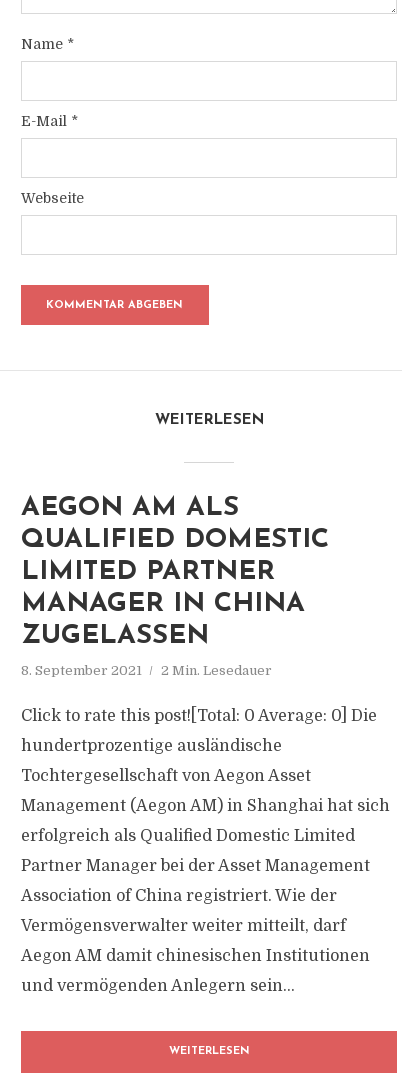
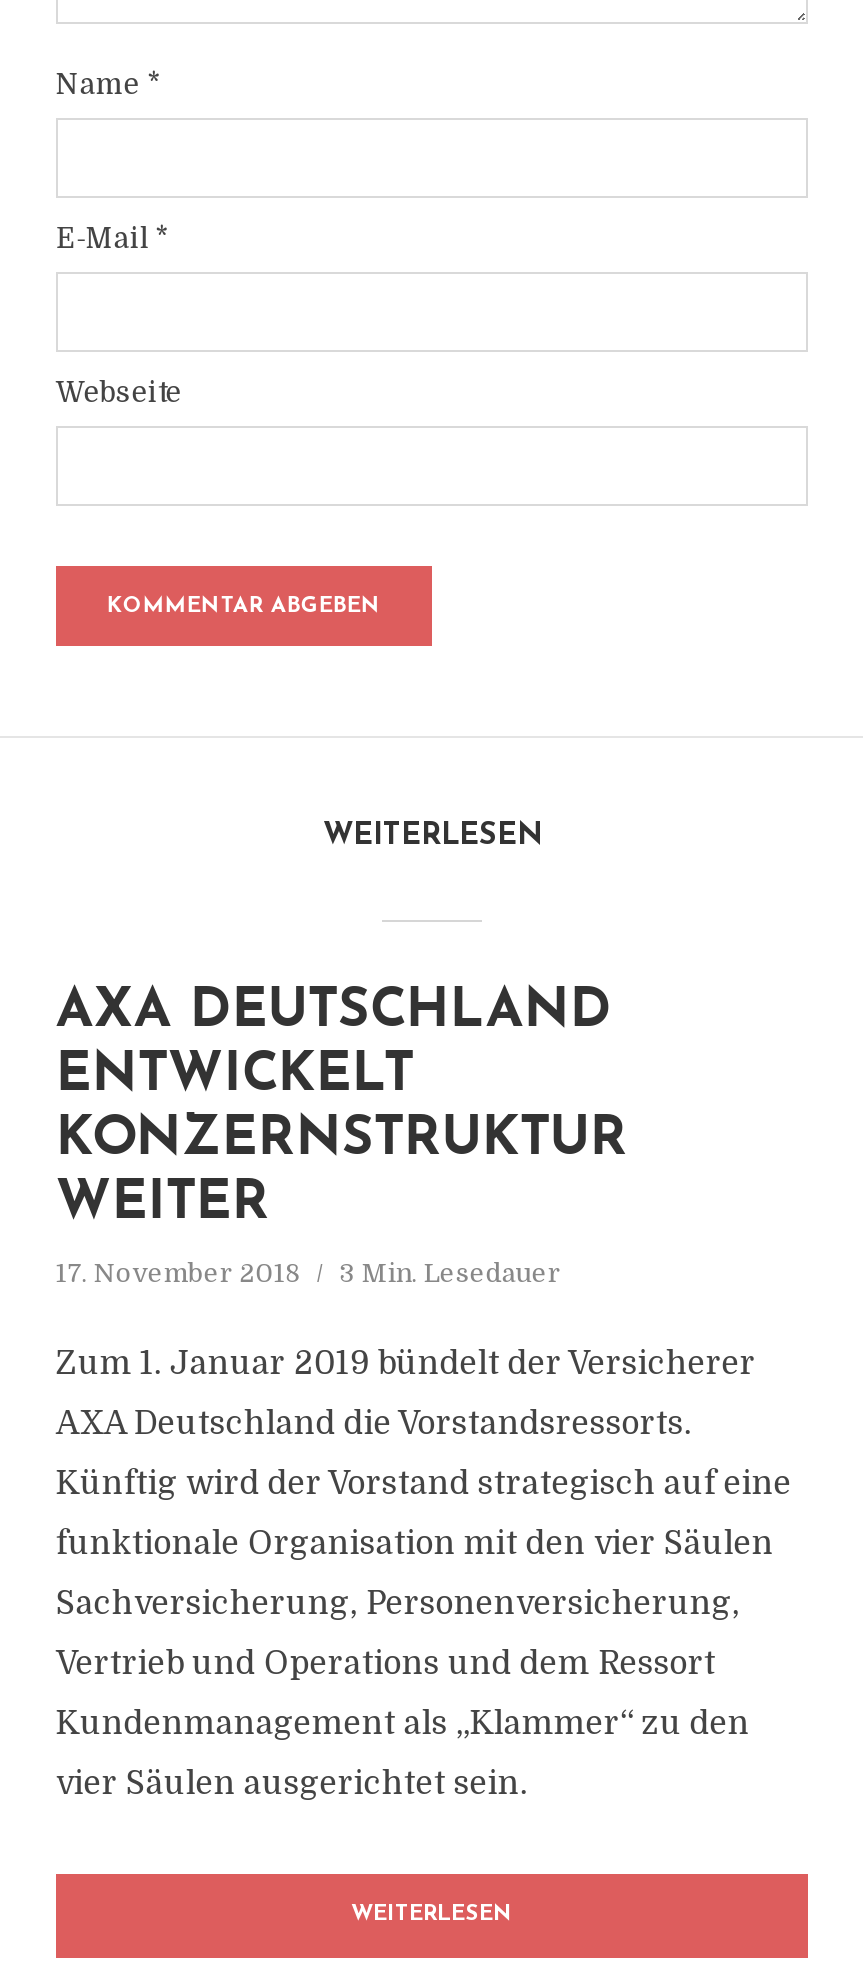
[21,495,390,995] AEGON AM ALS | QUALIFIED DOMESTIC | LIMITED PARTNER | MANAGER IN CHINA | ZUGELASSEN | 8. September 2021 | 2 Min. Lesedauer | Click to rate this post![Total: 0 Average: 0] Die | hundertprozentige ausländische | Tochtergesellschaft von Aegon Asset | Management (Aegon AM) in Shanghai hat sich | erfolgreich als Qualified Domestic Limited | Partner Manager bei der Asset Management | Association of China registriert. Wie der | Vermögensverwalter weiter mitteilt, darf | Aegon AM damit chinesischen Institutionen | und vermögenden Anlegern sein... -> [56,986,792,1802] AXA DEUTSCHLAND | ENTWICKELT | KONZERNSTRUKTUR | WEITER | 17. November 2018 | 3 Min. Lesedauer | Zum 1. Januar 2019 bündelt der Versicherer | AXA Deutschland die Vorstandsressorts. | Künftig wird der Vorstand strategisch auf eine | funktionale Organisation mit den vier Säulen | Sachversicherung, Personenversicherung, | Vertrieb und Operations und dem Ressort | Kundenmanagement als „Klammer“ zu den | vier Säulen ausgerichtet sein.

